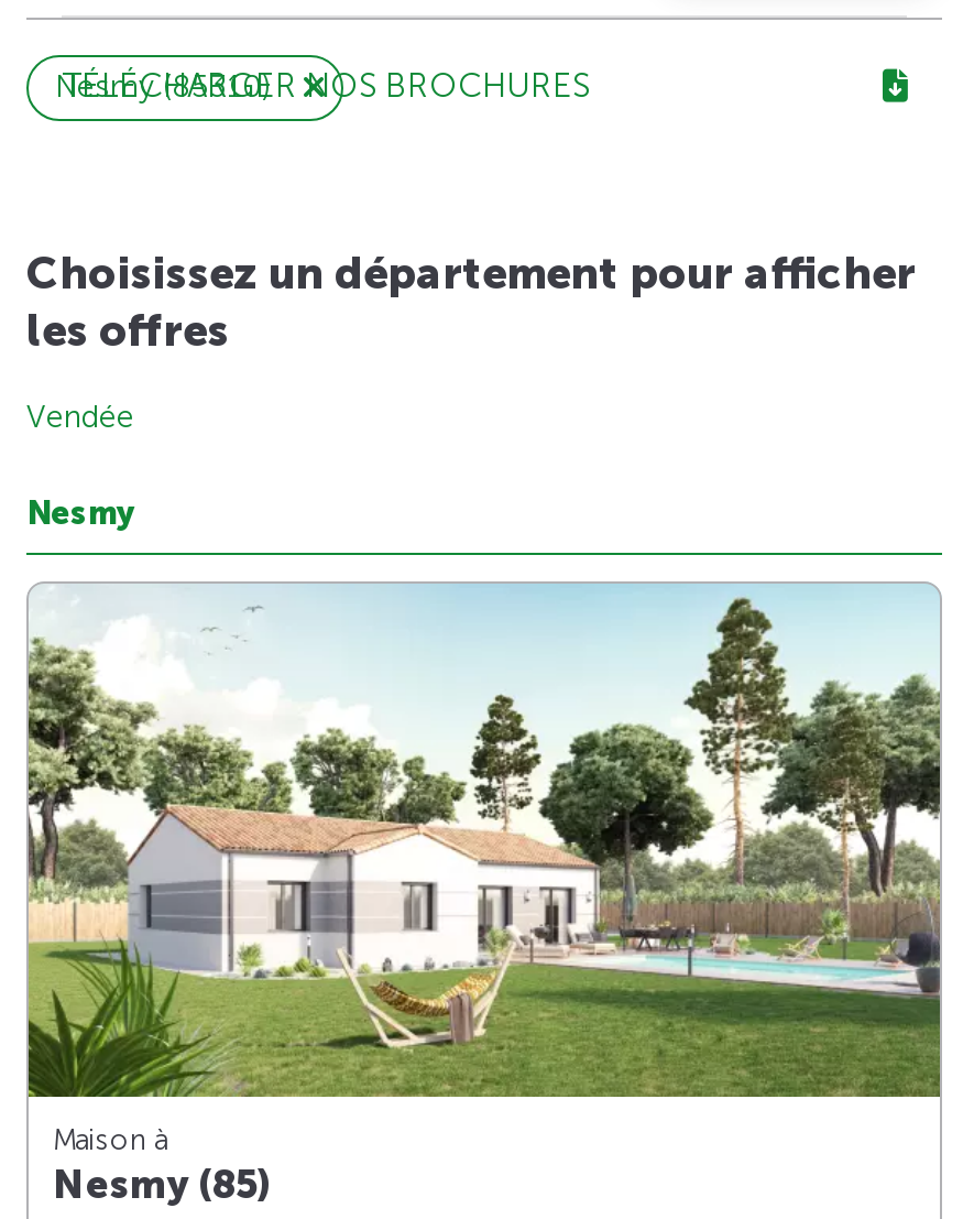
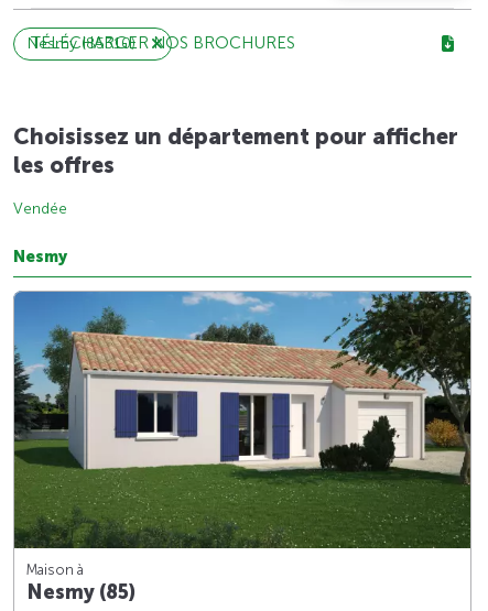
[26,584,942,1099] [image] -> [13,291,471,549] [image]

